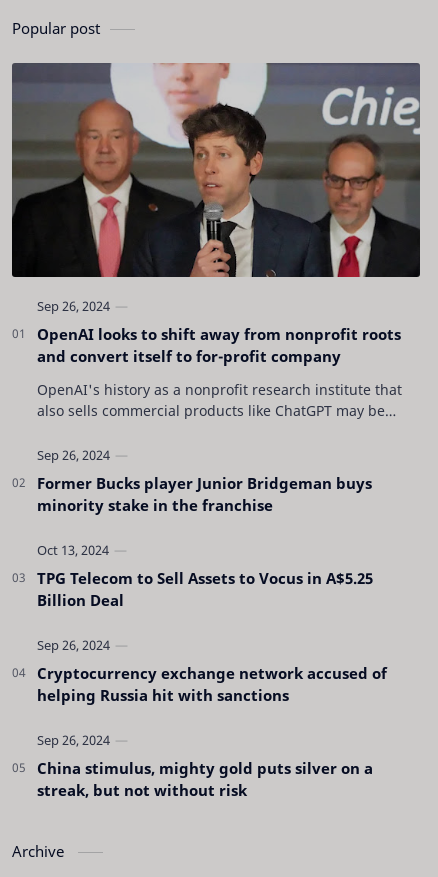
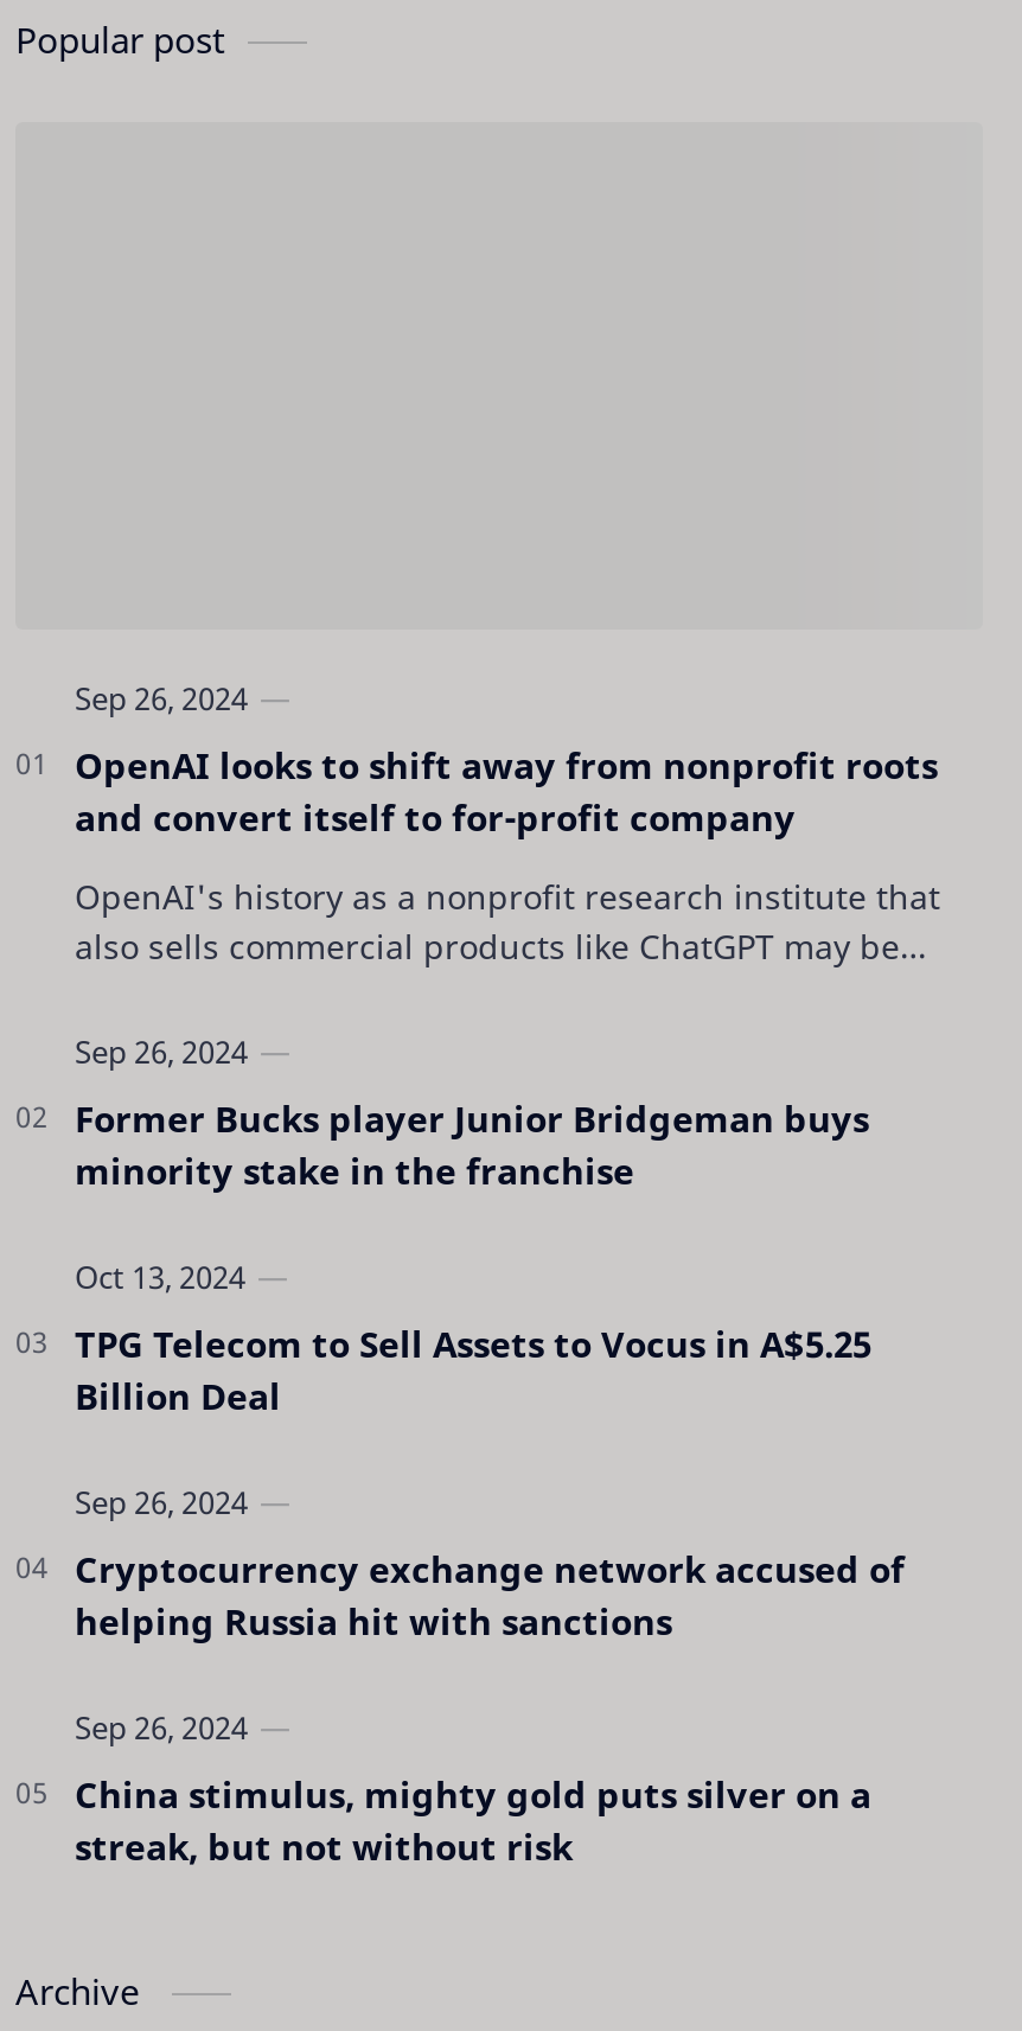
[11,62,421,278] [image] -> none

